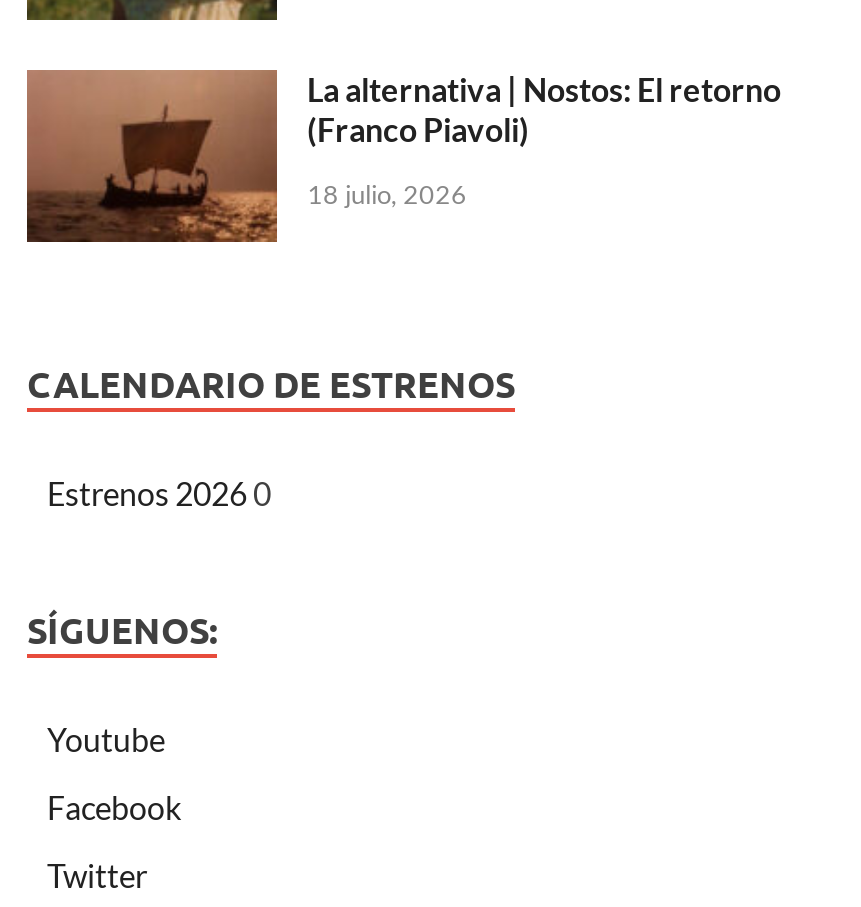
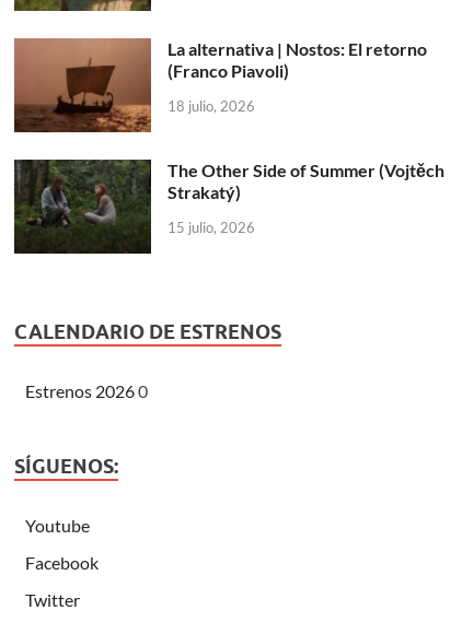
none -> [13,159,444,255] [image] | The Other Side of Summer (Vojtěch | Strakatý) | 15 julio, 2026

